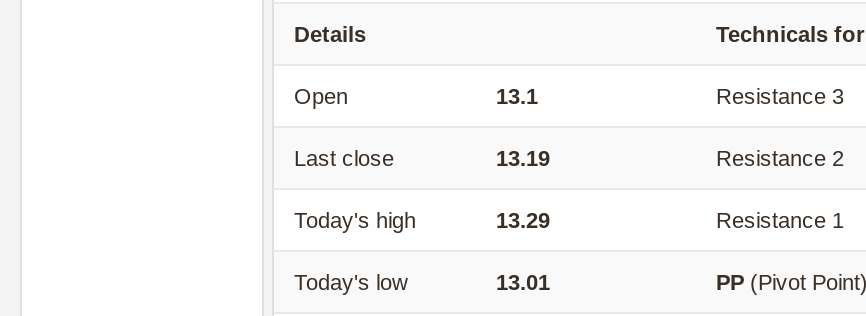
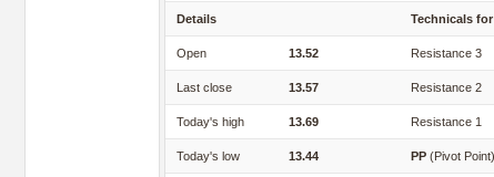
[496,84,538,108] 13.1 -> [289,46,319,60] 13.52
[496,146,550,170] 13.19 -> [289,81,319,94] 13.57
[496,208,550,232] 13.29 -> [289,115,319,128] 13.69
[496,270,550,294] 13.01 -> [289,149,319,163] 13.44

